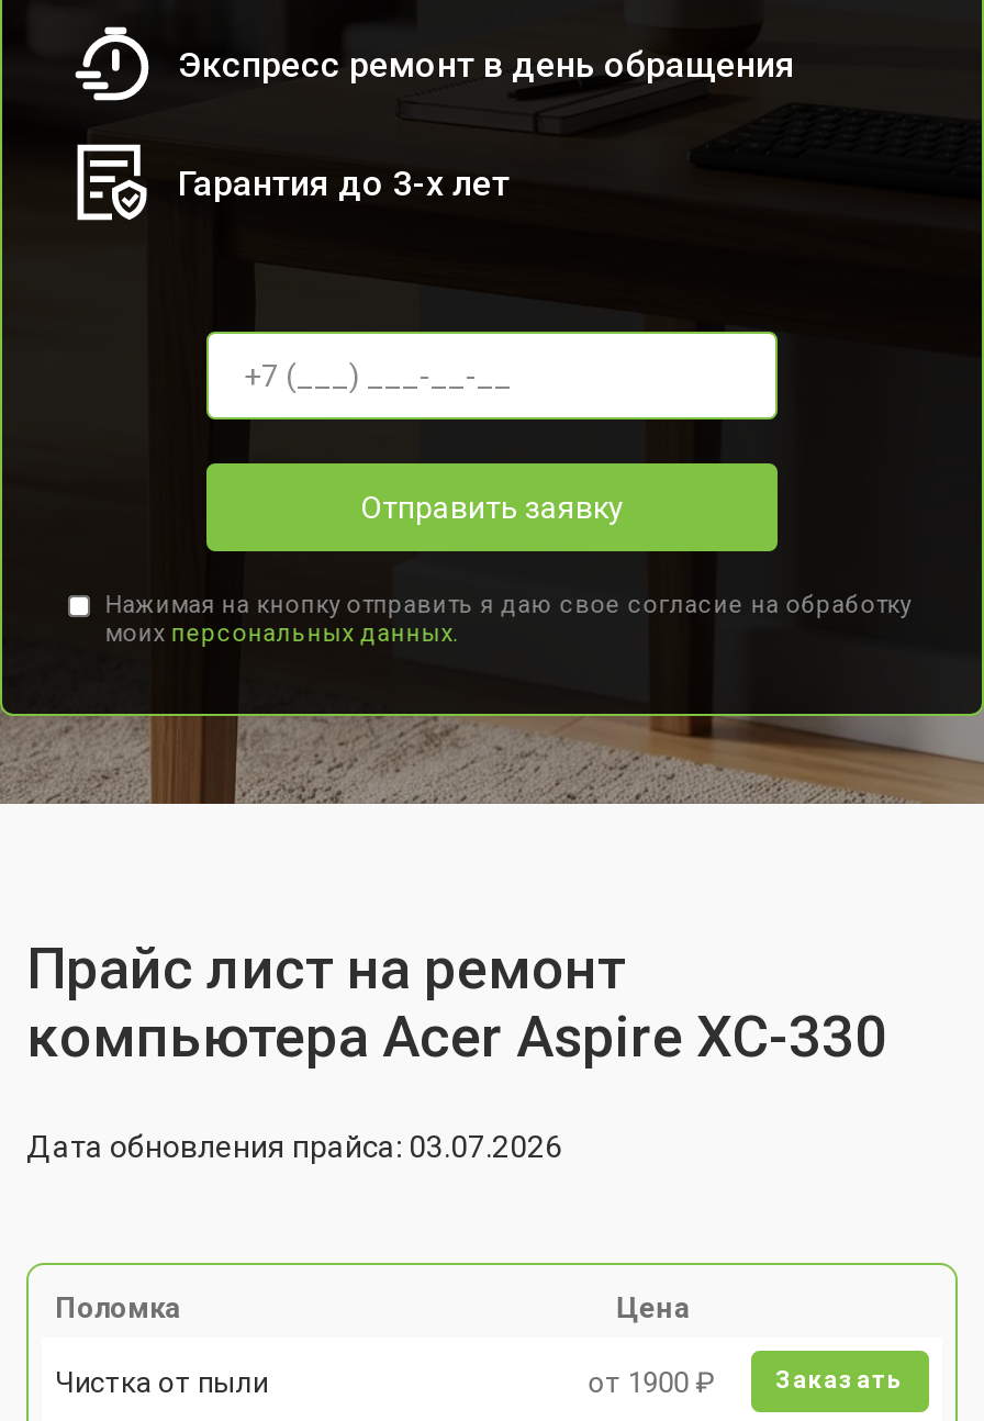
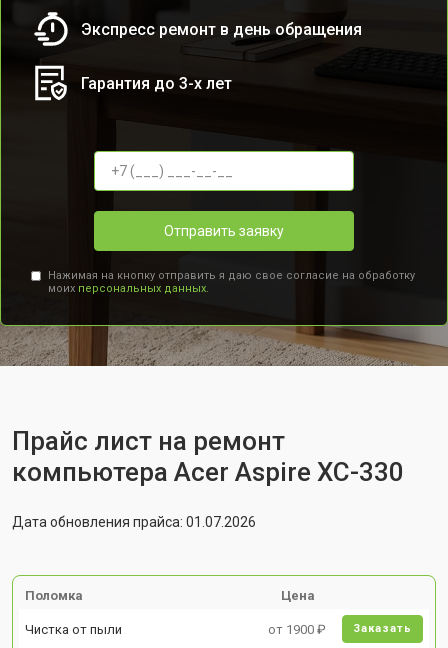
[26,1129,562,1164] Дата обновления прайса: 03.07.2026 -> [12,514,256,530] Дата обновления прайса: 01.07.2026

